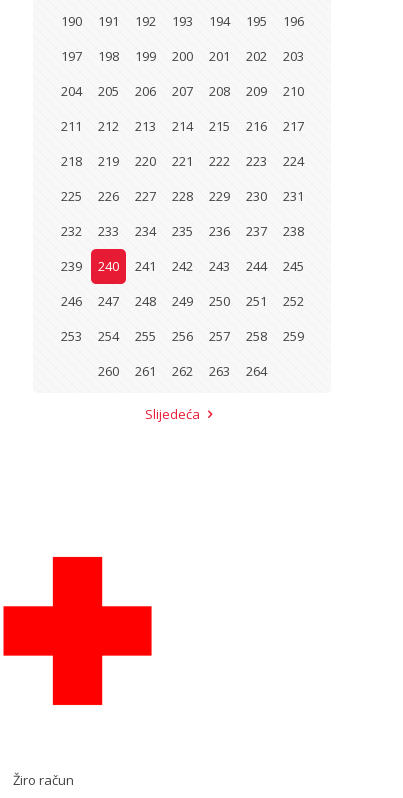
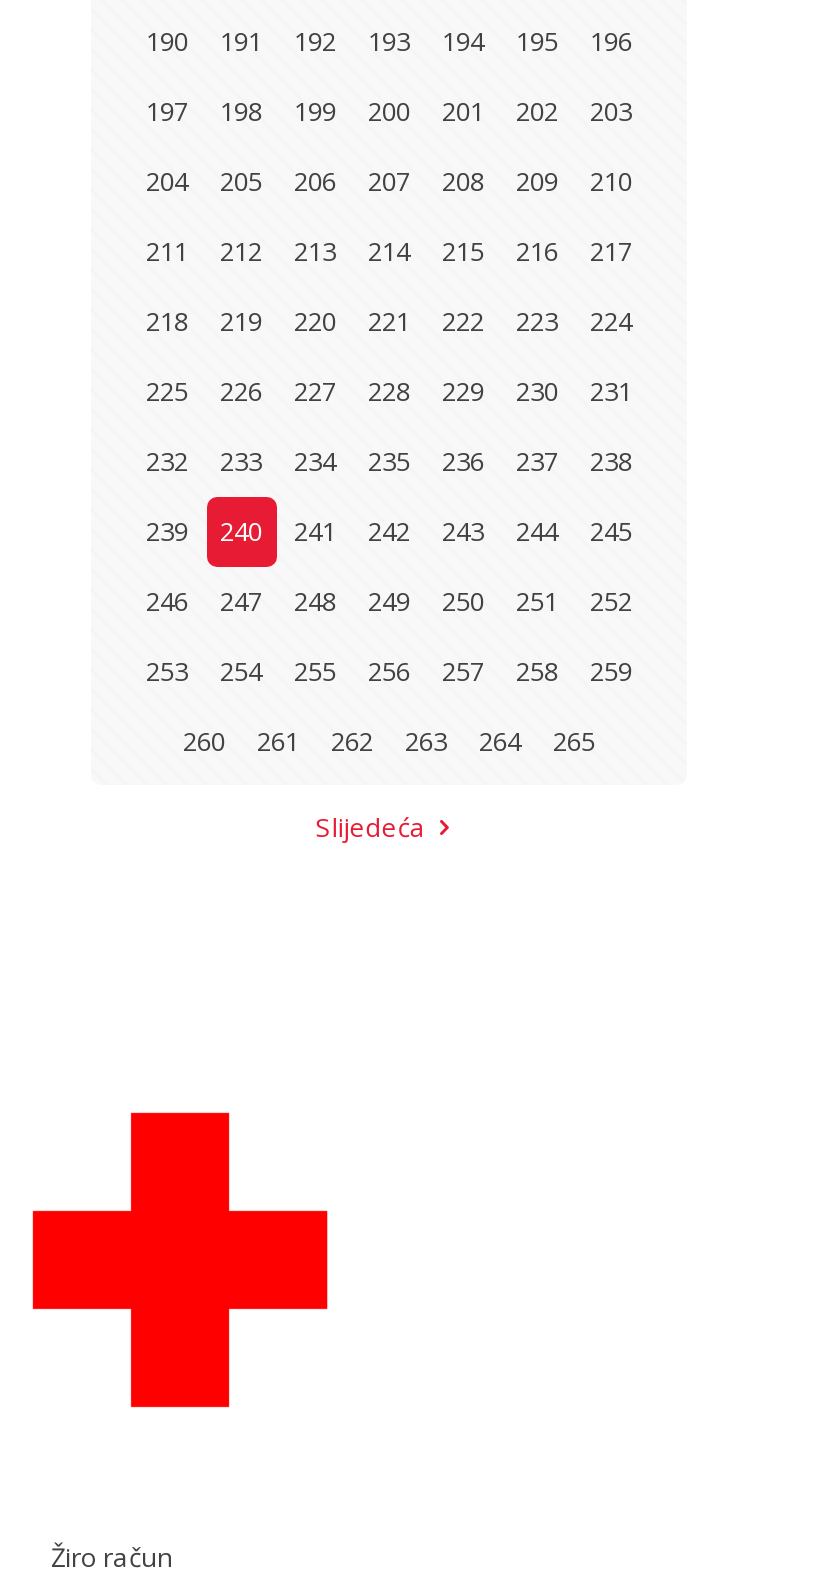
none -> [553,724,595,760] 265

